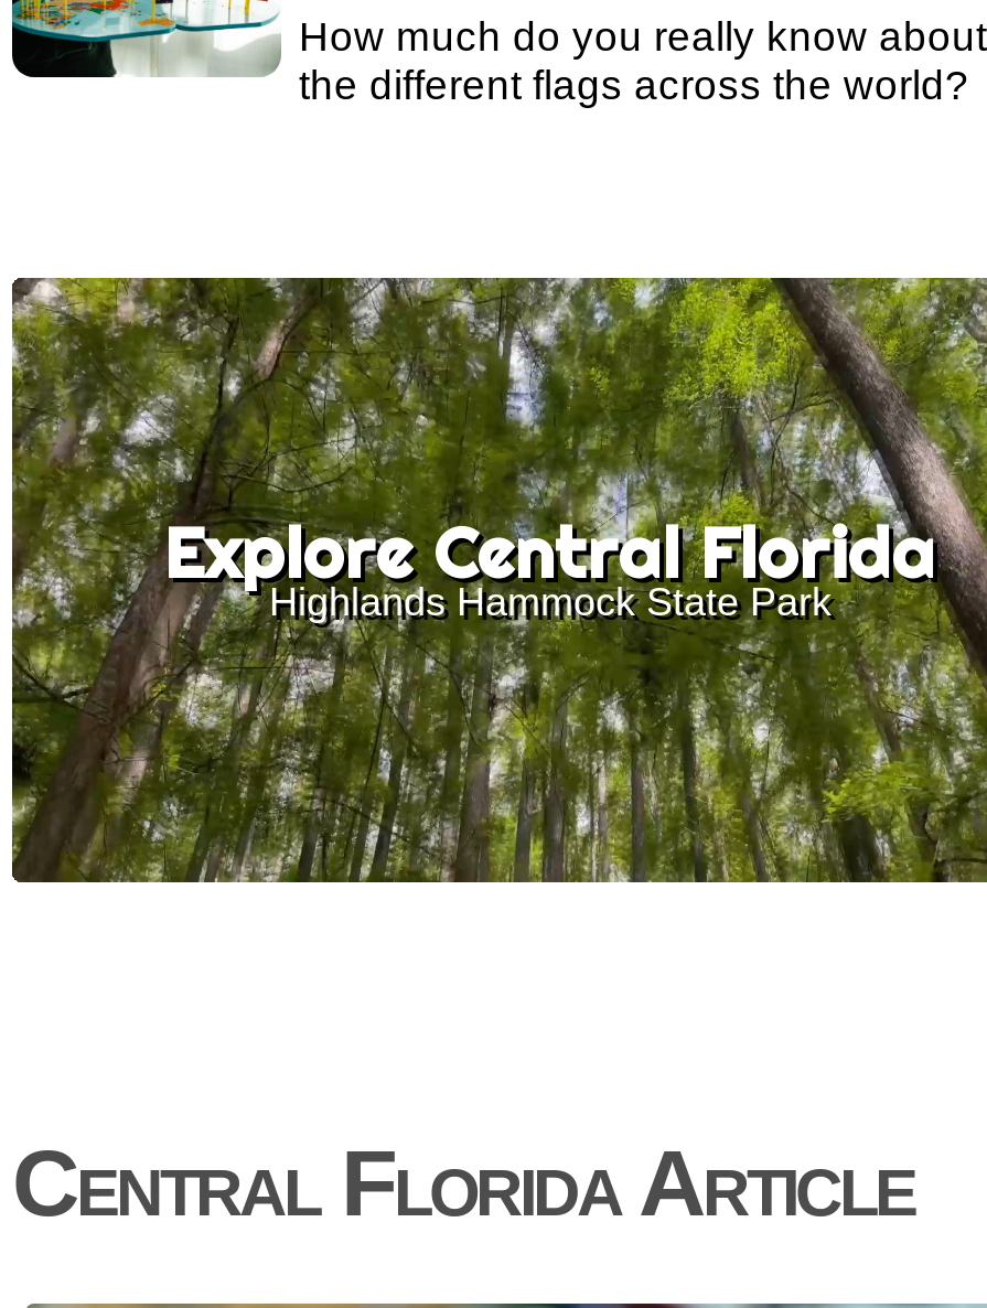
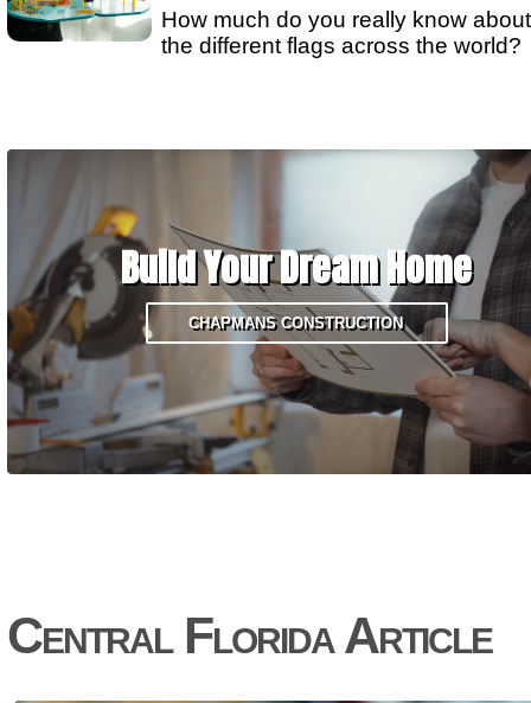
[10,276,980,884] [image] | Explore Central Florida | Highlands Hammock State Park -> [6,148,527,475] [image] | Build Your Dream Home | CHAPMANS CONSTRUCTION

